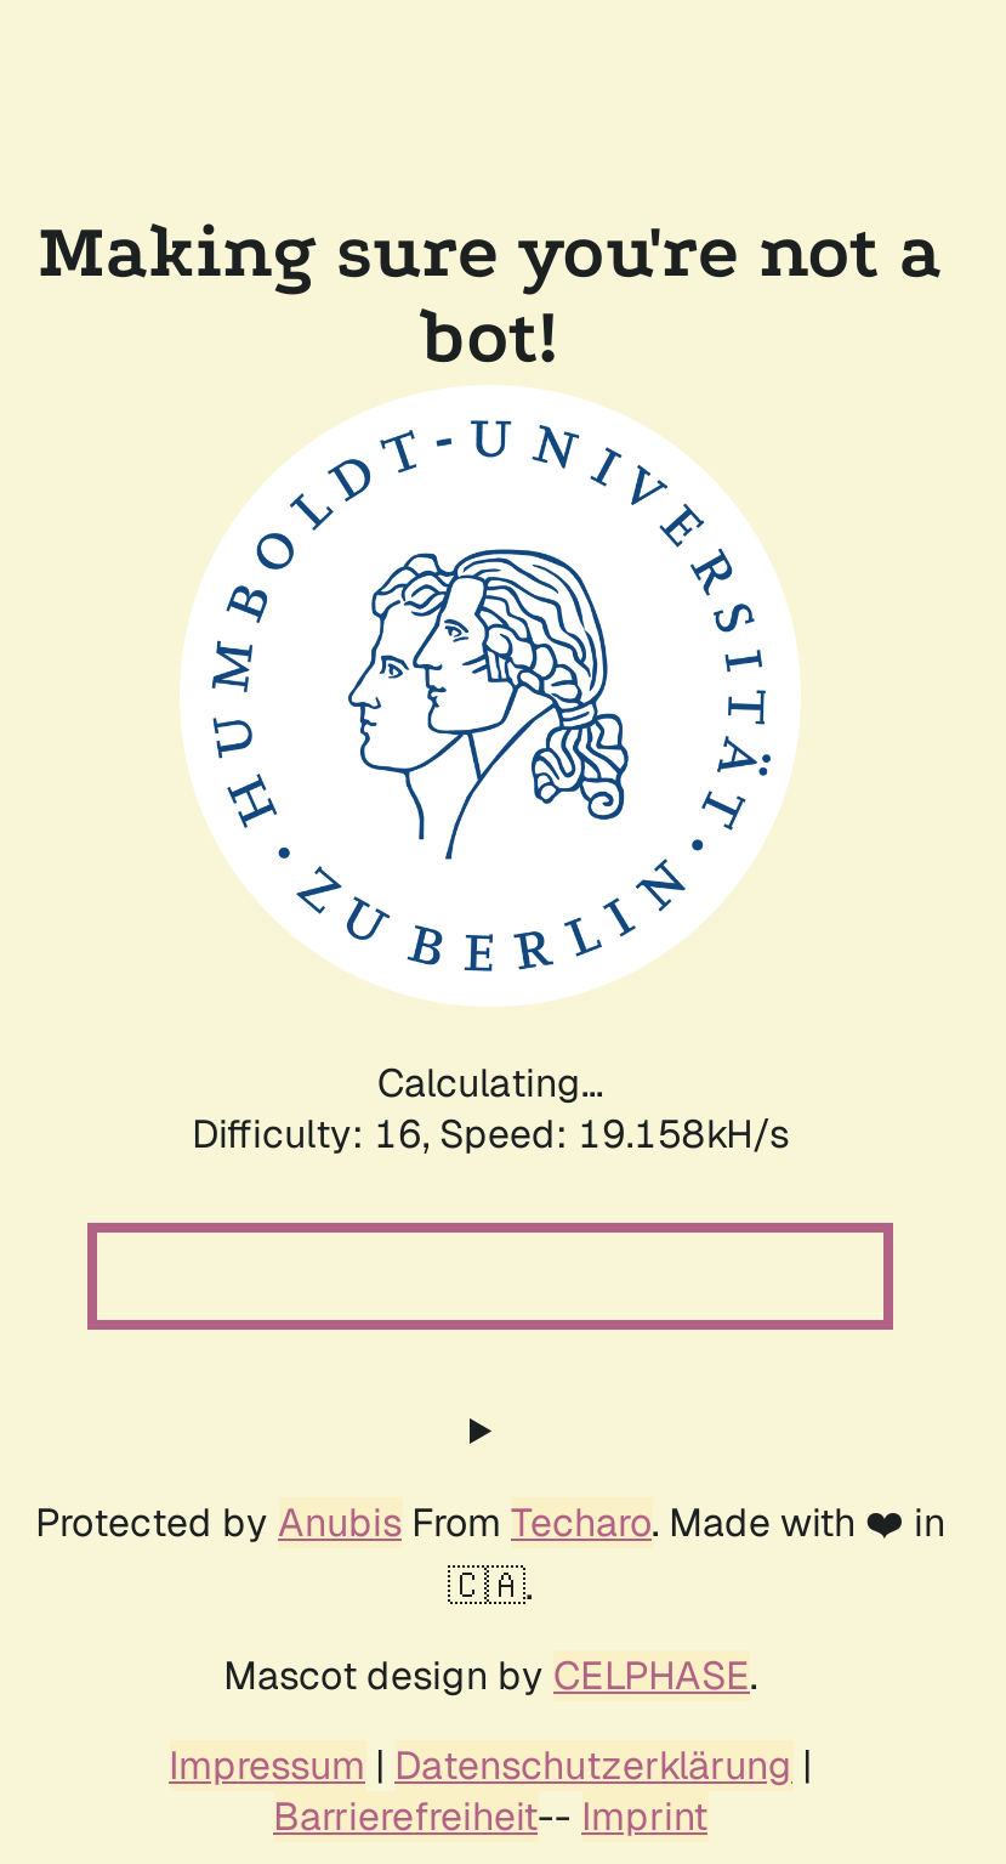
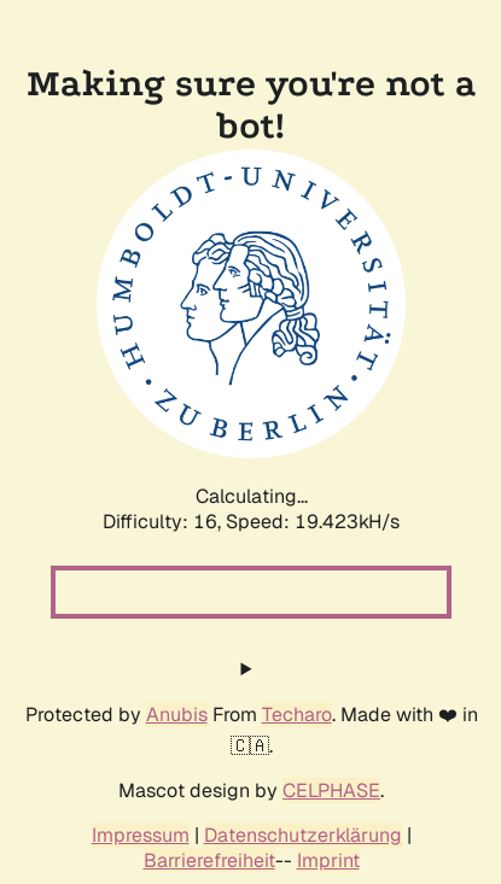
[192,1109,789,1160] Difficulty: 16, Speed: 19.158kH/s -> [103,509,400,534] Difficulty: 16, Speed: 19.423kH/s

